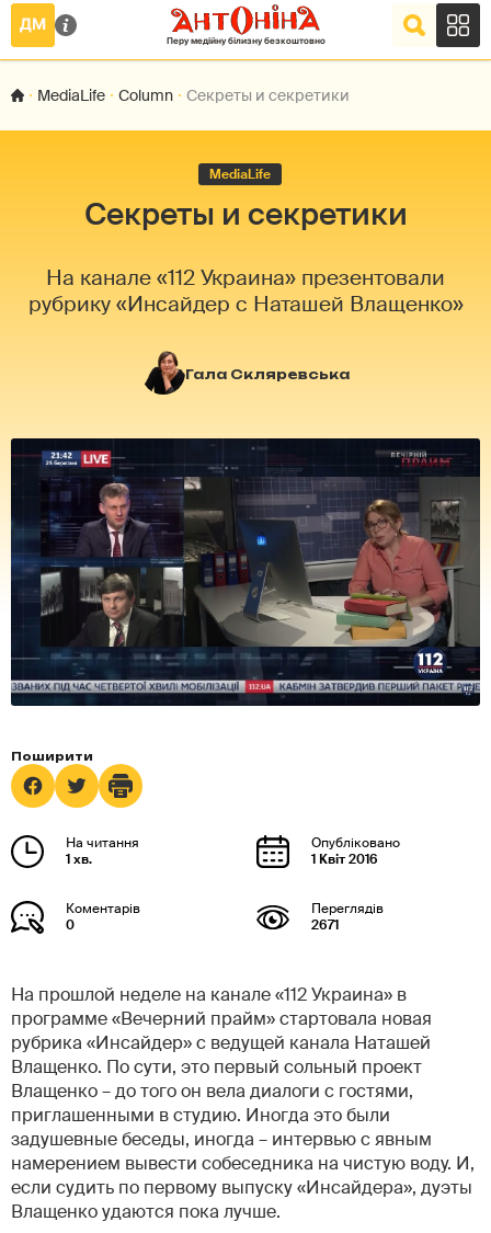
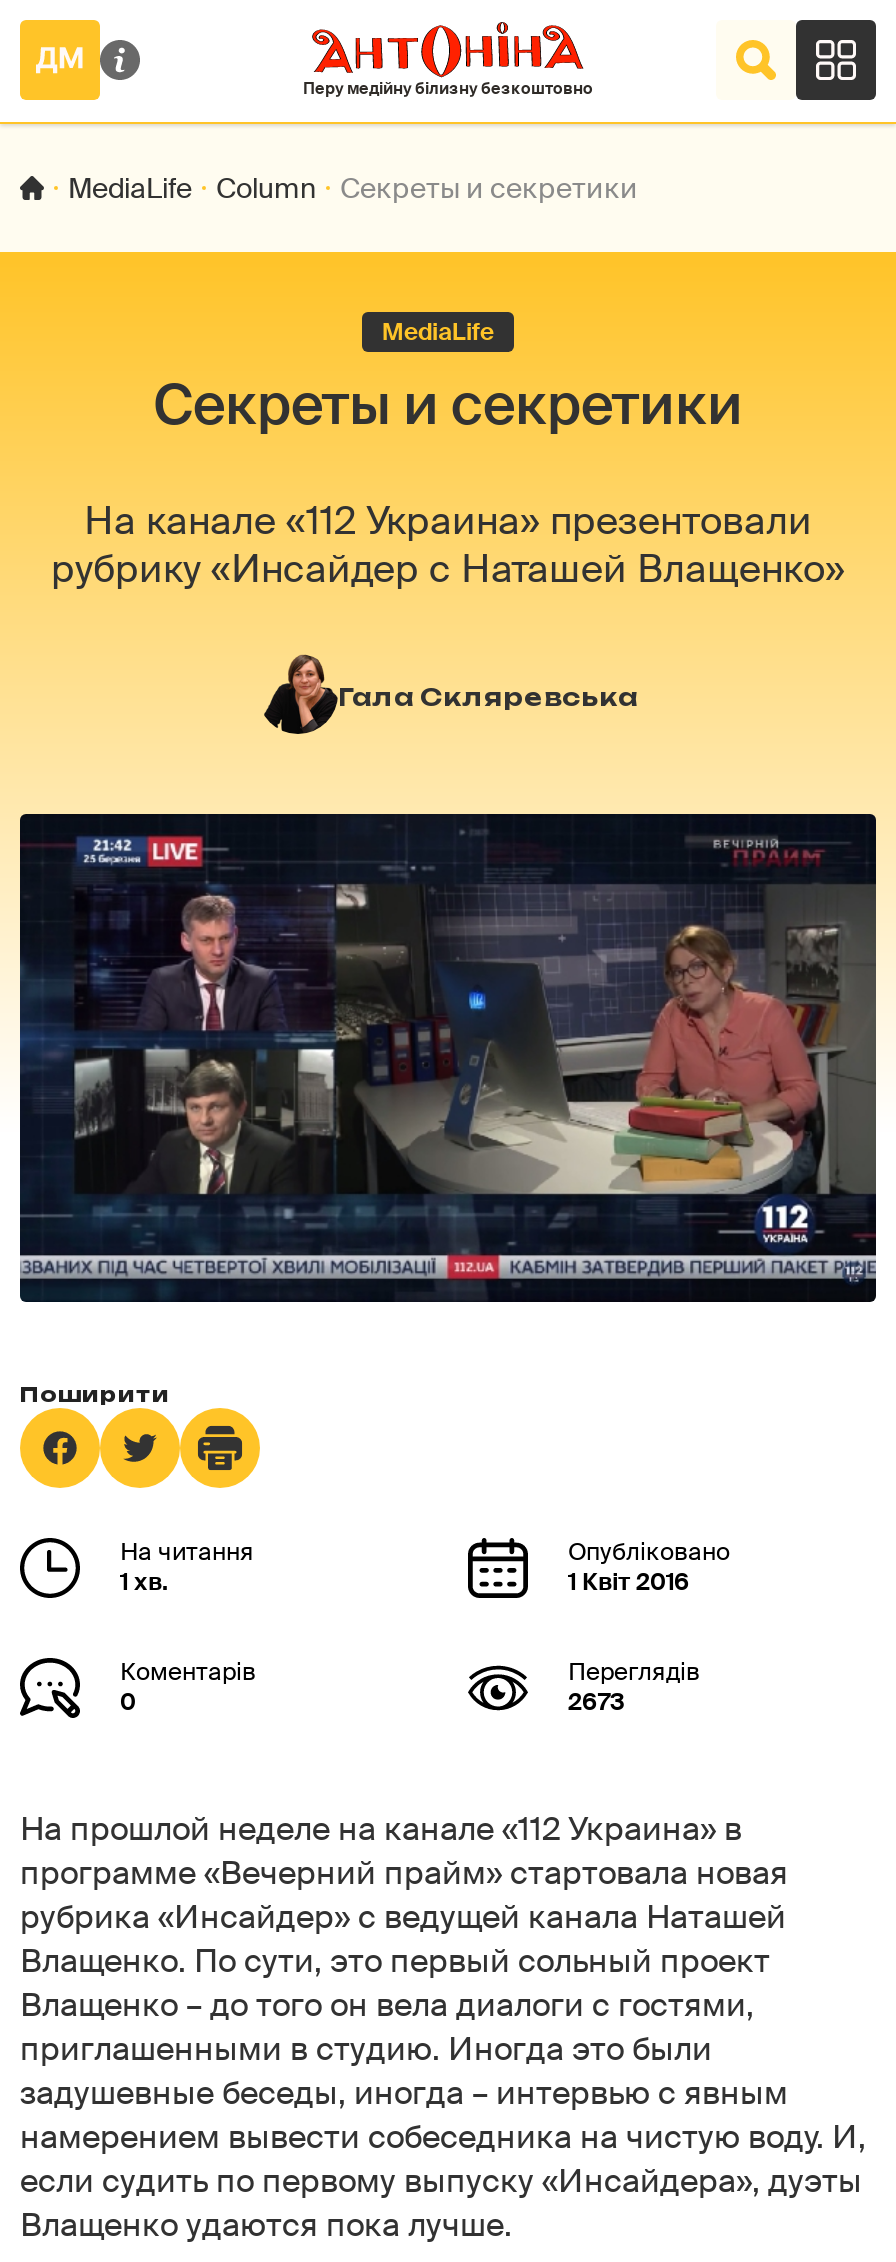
[311,917,339,934] 2671 -> [568,1687,624,1719] 2673

